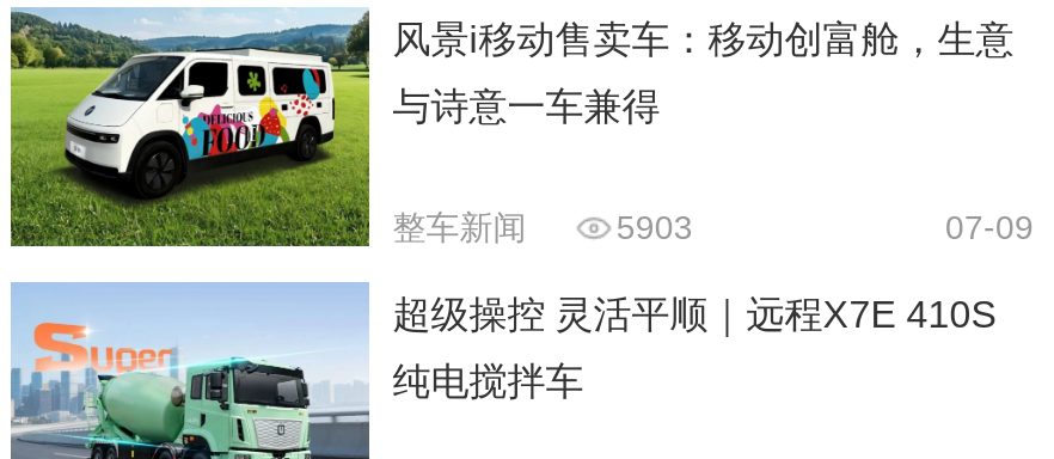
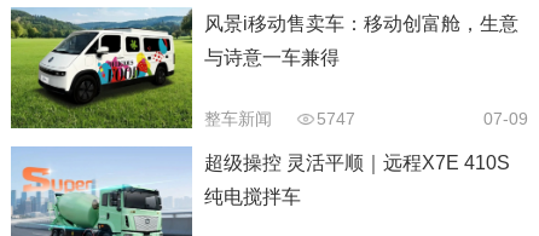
[616,207,693,246] 5903 -> [317,109,356,128] 5747

